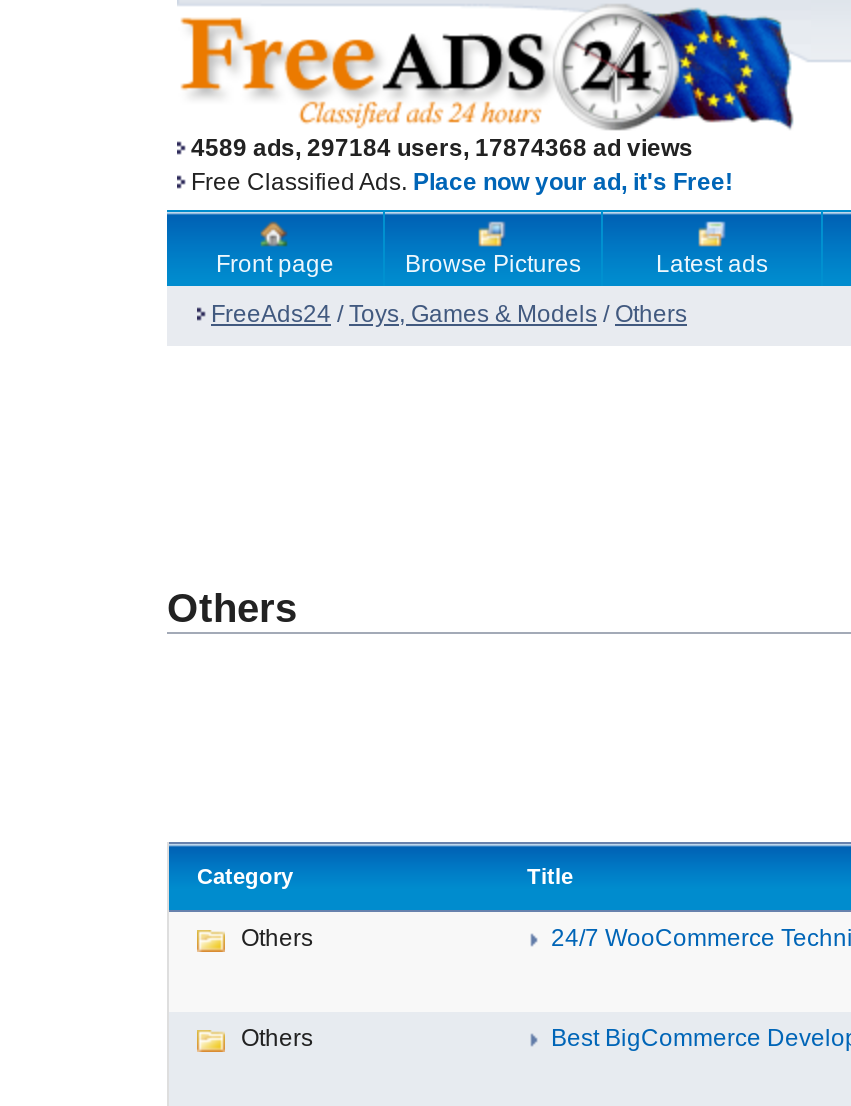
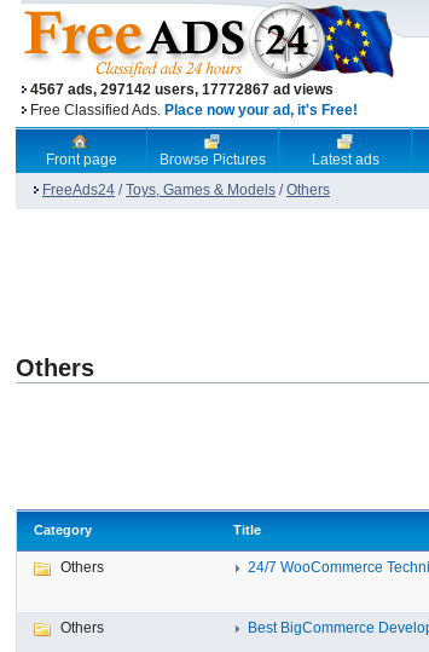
[191,134,693,162] 4589 ads, 297184 users, 17874368 ad views -> [30,81,334,98] 4567 ads, 297142 users, 17772867 ad views

